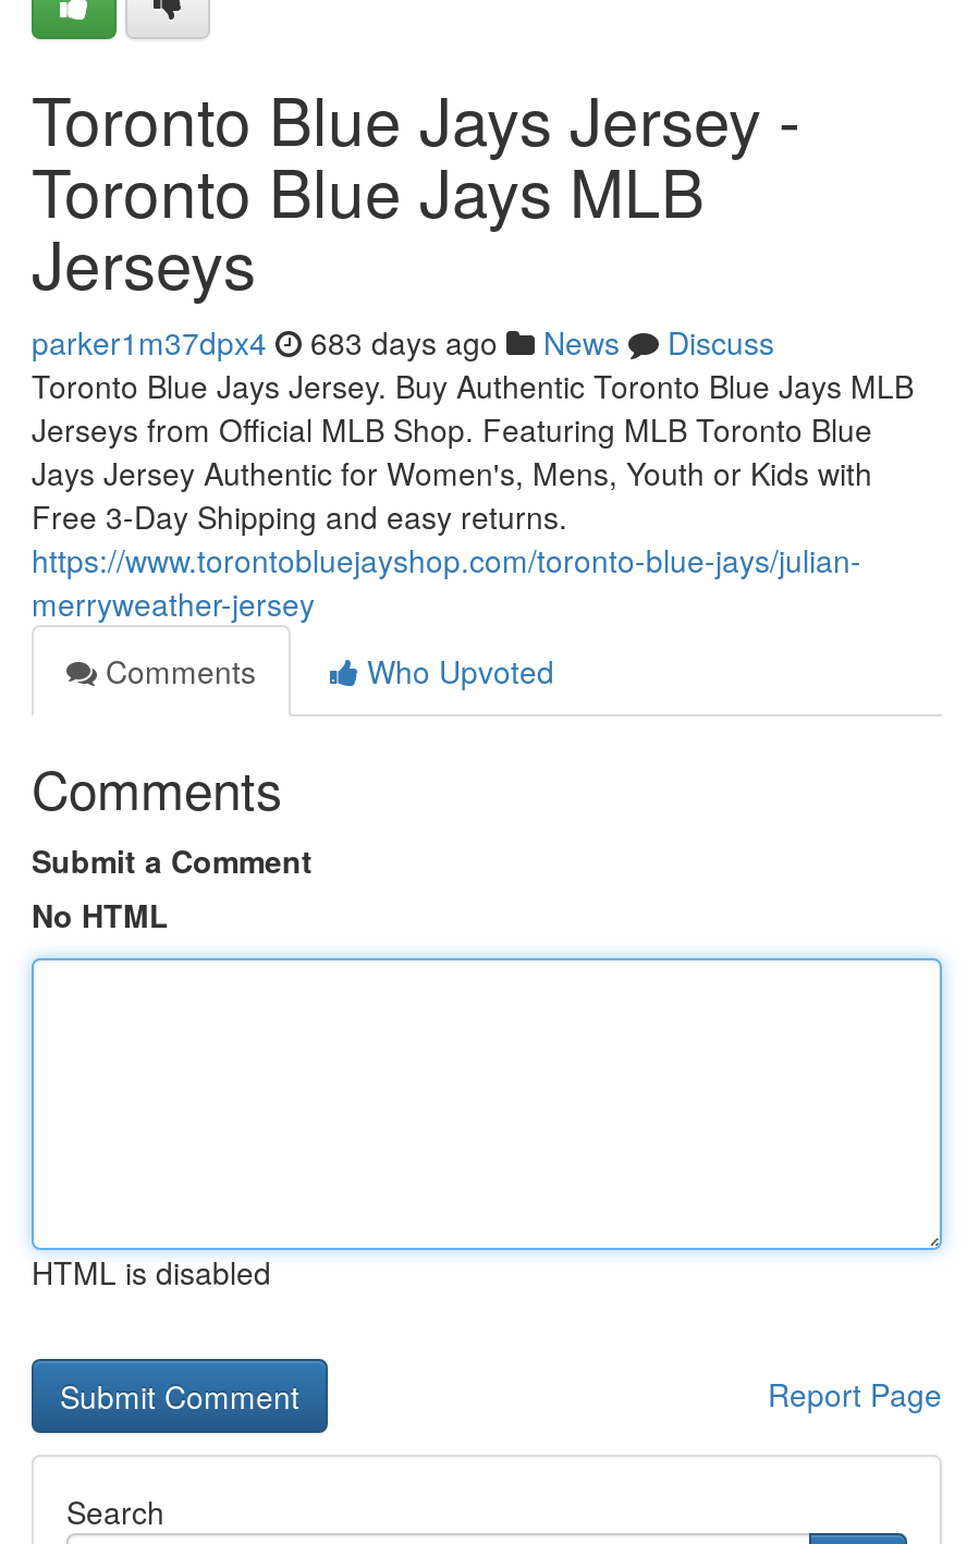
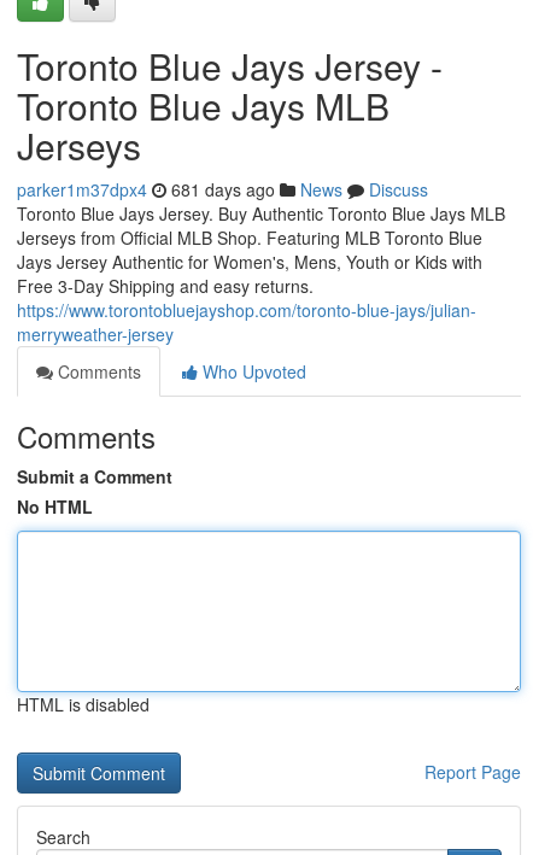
[32,320,774,364] parker1m37dpx4 683 days ago News Discuss -> [17,177,428,201] parker1m37dpx4 681 days ago News Discuss

